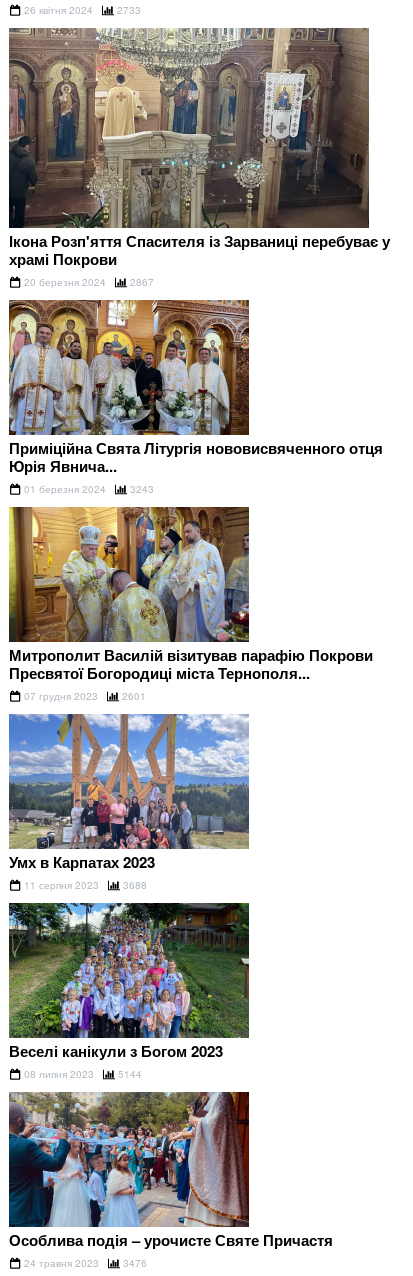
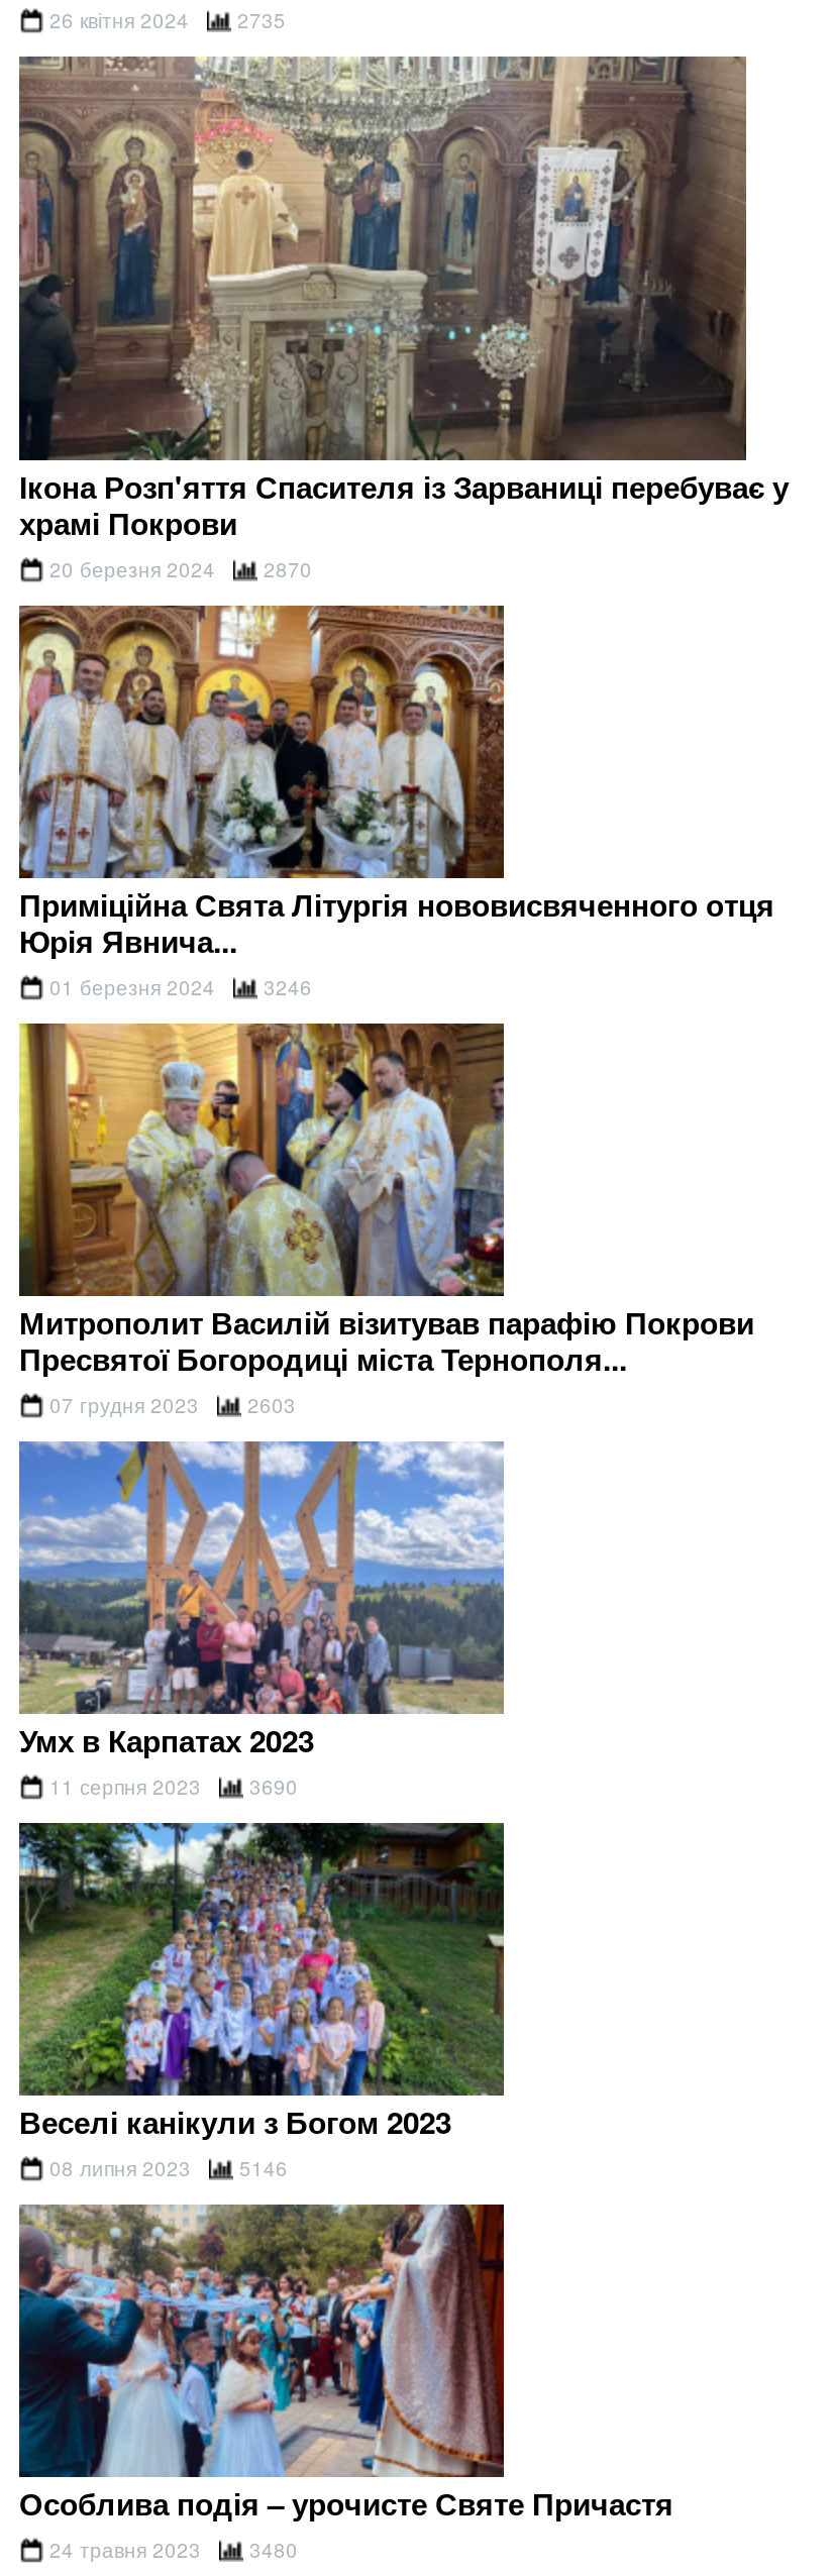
[24,3,141,17] 26 квітня 2024 2733 -> [49,6,286,34] 26 квітня 2024 2735
[24,275,154,289] 20 березня 2024 2867 -> [49,555,312,583] 20 березня 2024 2870
[24,482,154,496] 01 березня 2024 3243 -> [49,973,312,1001] 01 березня 2024 3246
[24,689,146,703] 07 грудня 2023 2601 -> [49,1391,296,1419] 07 грудня 2023 2603
[24,878,147,892] 11 серпня 2023 3688 -> [49,1773,298,1801] 11 серпня 2023 3690
[24,1067,142,1081] 08 липня 2023 5144 -> [49,2154,288,2182] 08 липня 2023 5146
[24,1256,147,1270] 24 травня 2023 3476 -> [49,2536,298,2564] 24 травня 2023 3480

